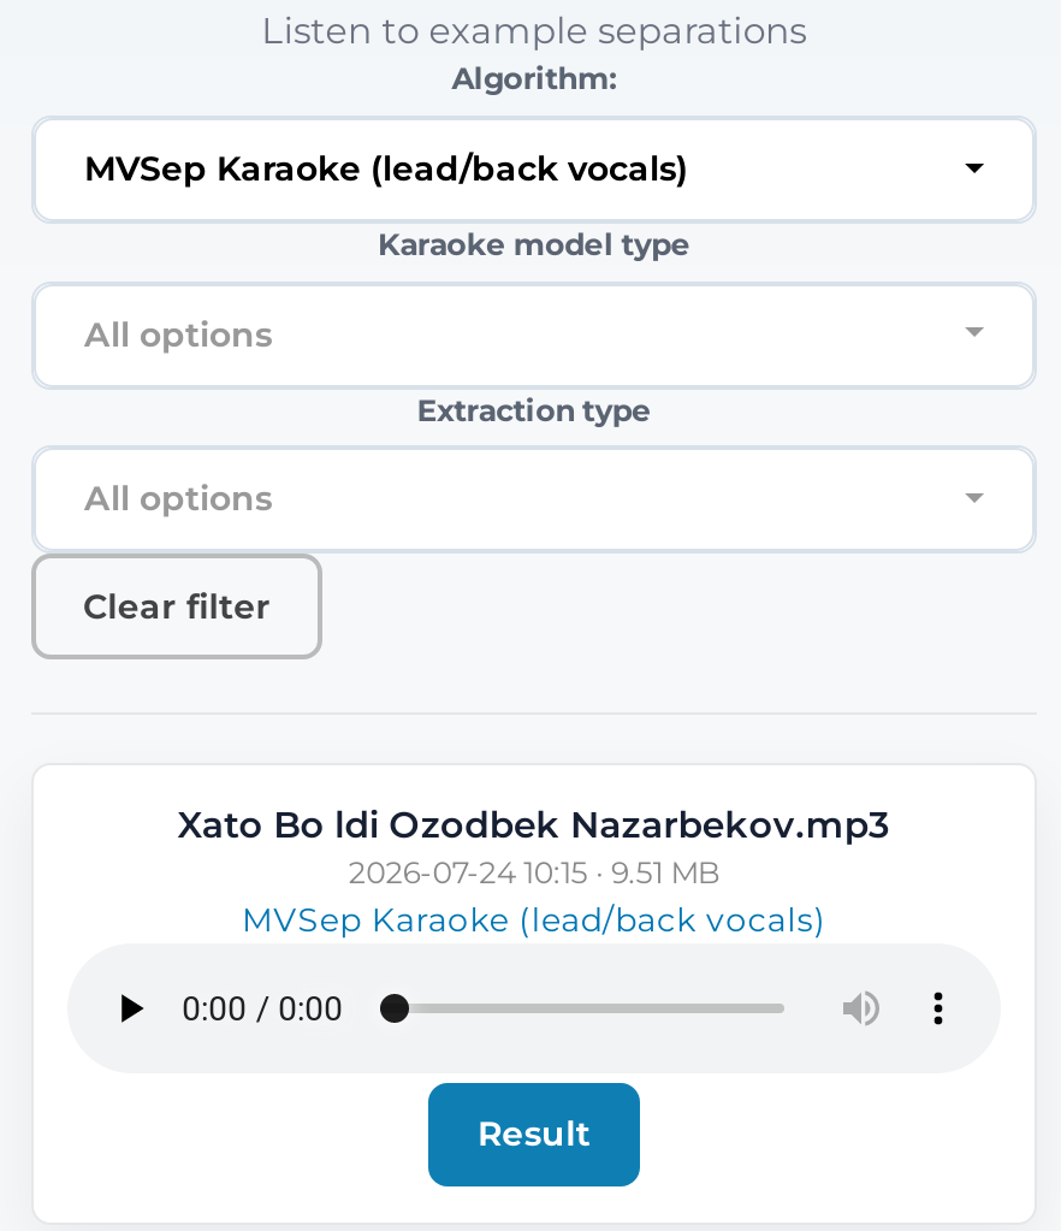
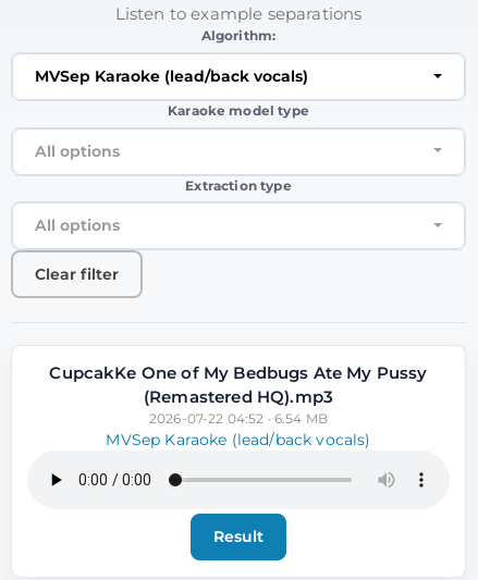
[178,802,891,891] Xato Bo ldi Ozodbek Nazarbekov.mp3 | 2026-07-24 10:15 · 9.51 MB -> [49,363,427,427] CupcakKe One of My Bedbugs Ate My Pussy | (Remastered HQ).mp3 | 2026-07-22 04:52 · 6.54 MB

